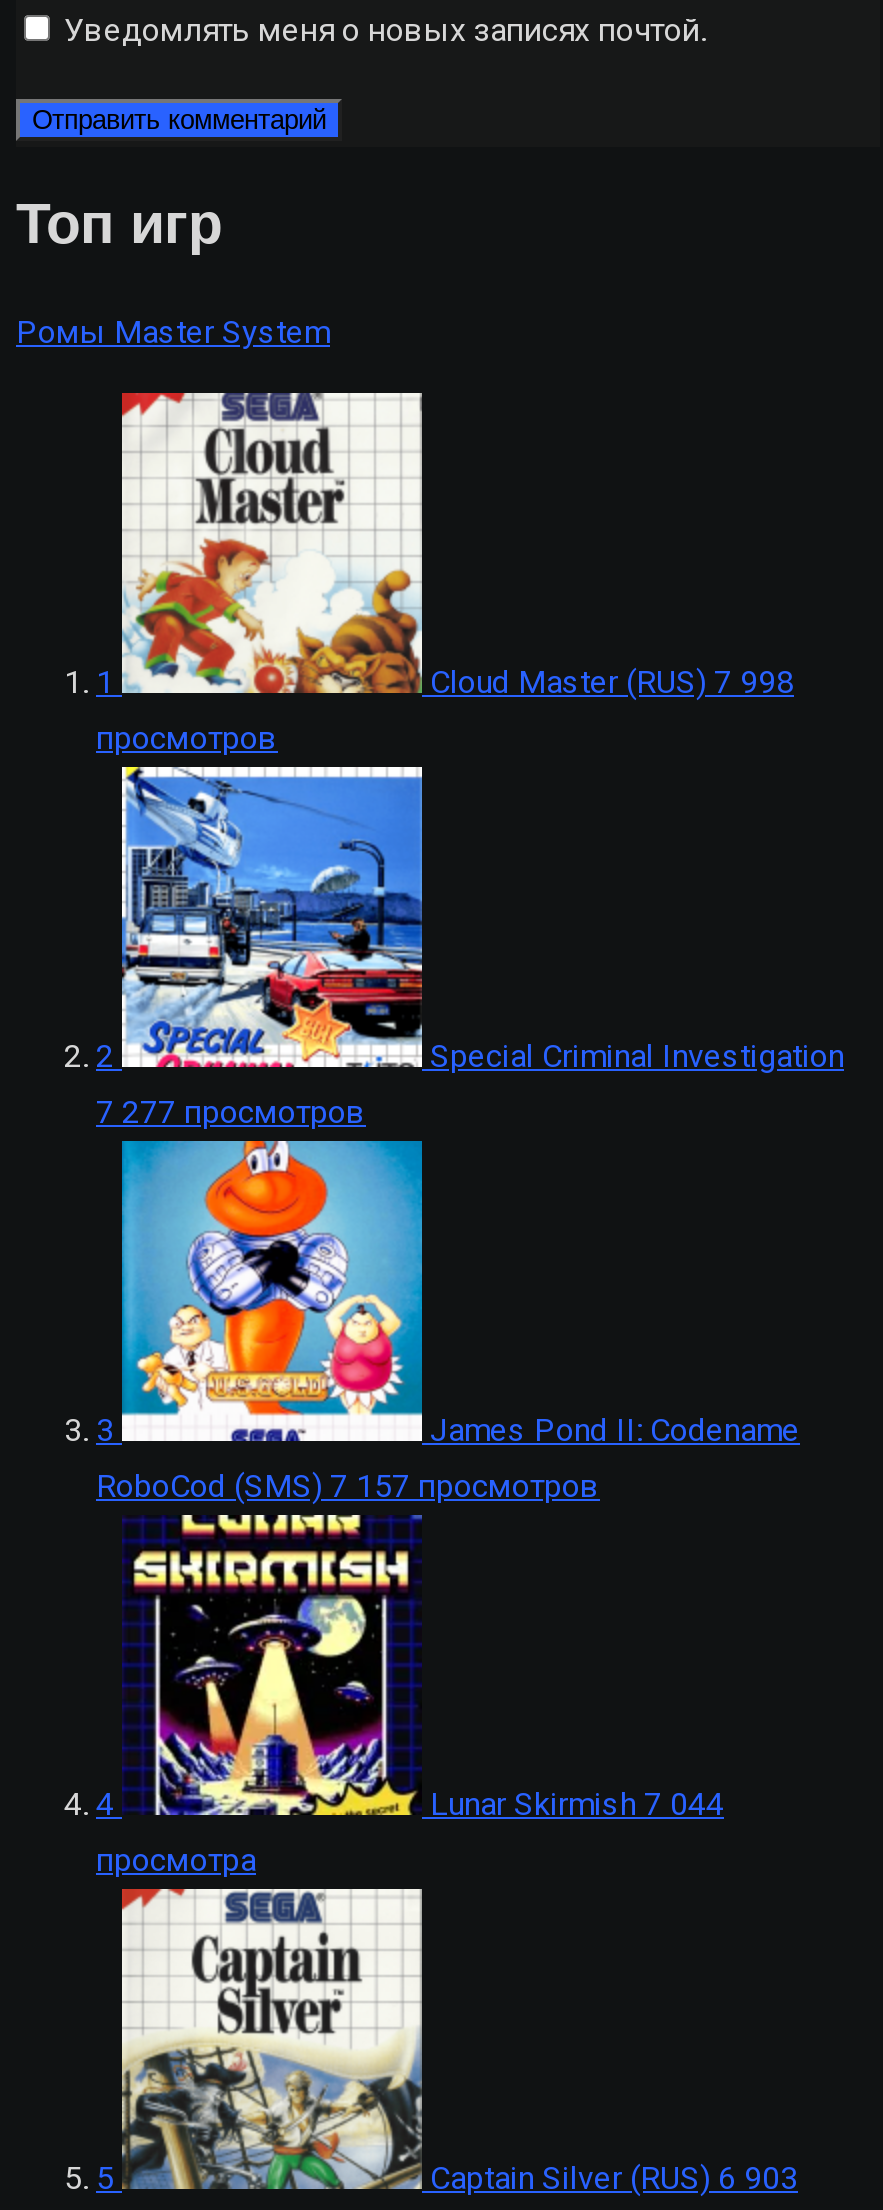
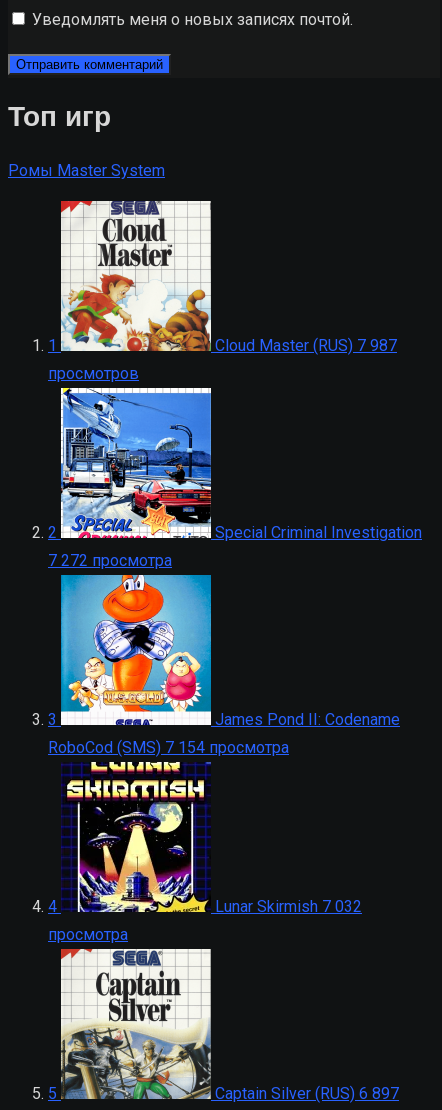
[430,663,794,701] Cloud Master (RUS) 7 998 -> [215,336,397,355] Cloud Master (RUS) 7 987
[96,1093,366,1131] 7 277 просмотров -> [48,551,172,570] 7 272 просмотра
[96,1467,600,1505] RoboCod (SMS) 7 157 просмотров -> [48,738,289,757] RoboCod (SMS) 7 154 просмотра
[430,1785,724,1823] Lunar Skirmish 7 044 -> [215,897,362,916] Lunar Skirmish 7 032
[430,2159,798,2197] Captain Silver (RUS) 6 903 -> [215,1084,399,1103] Captain Silver (RUS) 6 897

